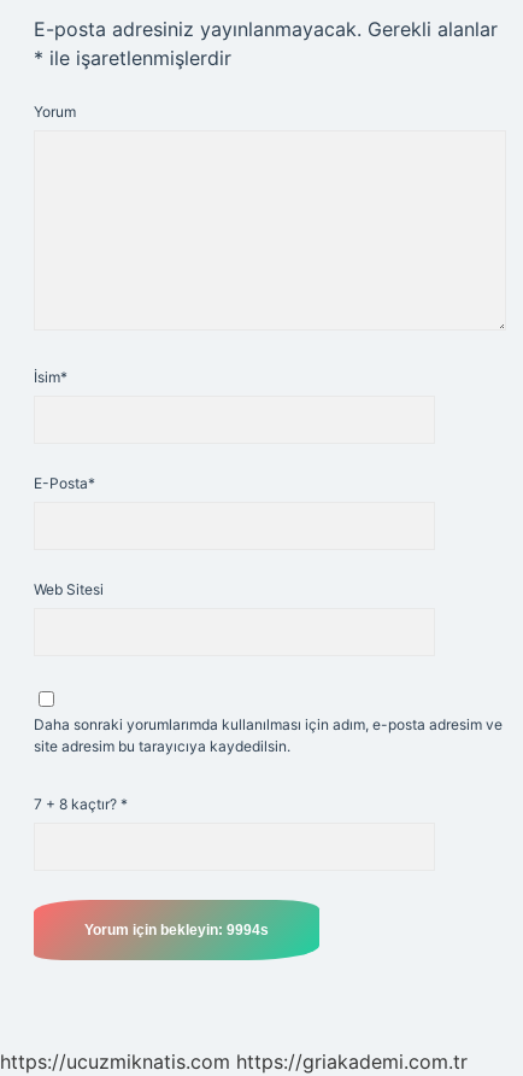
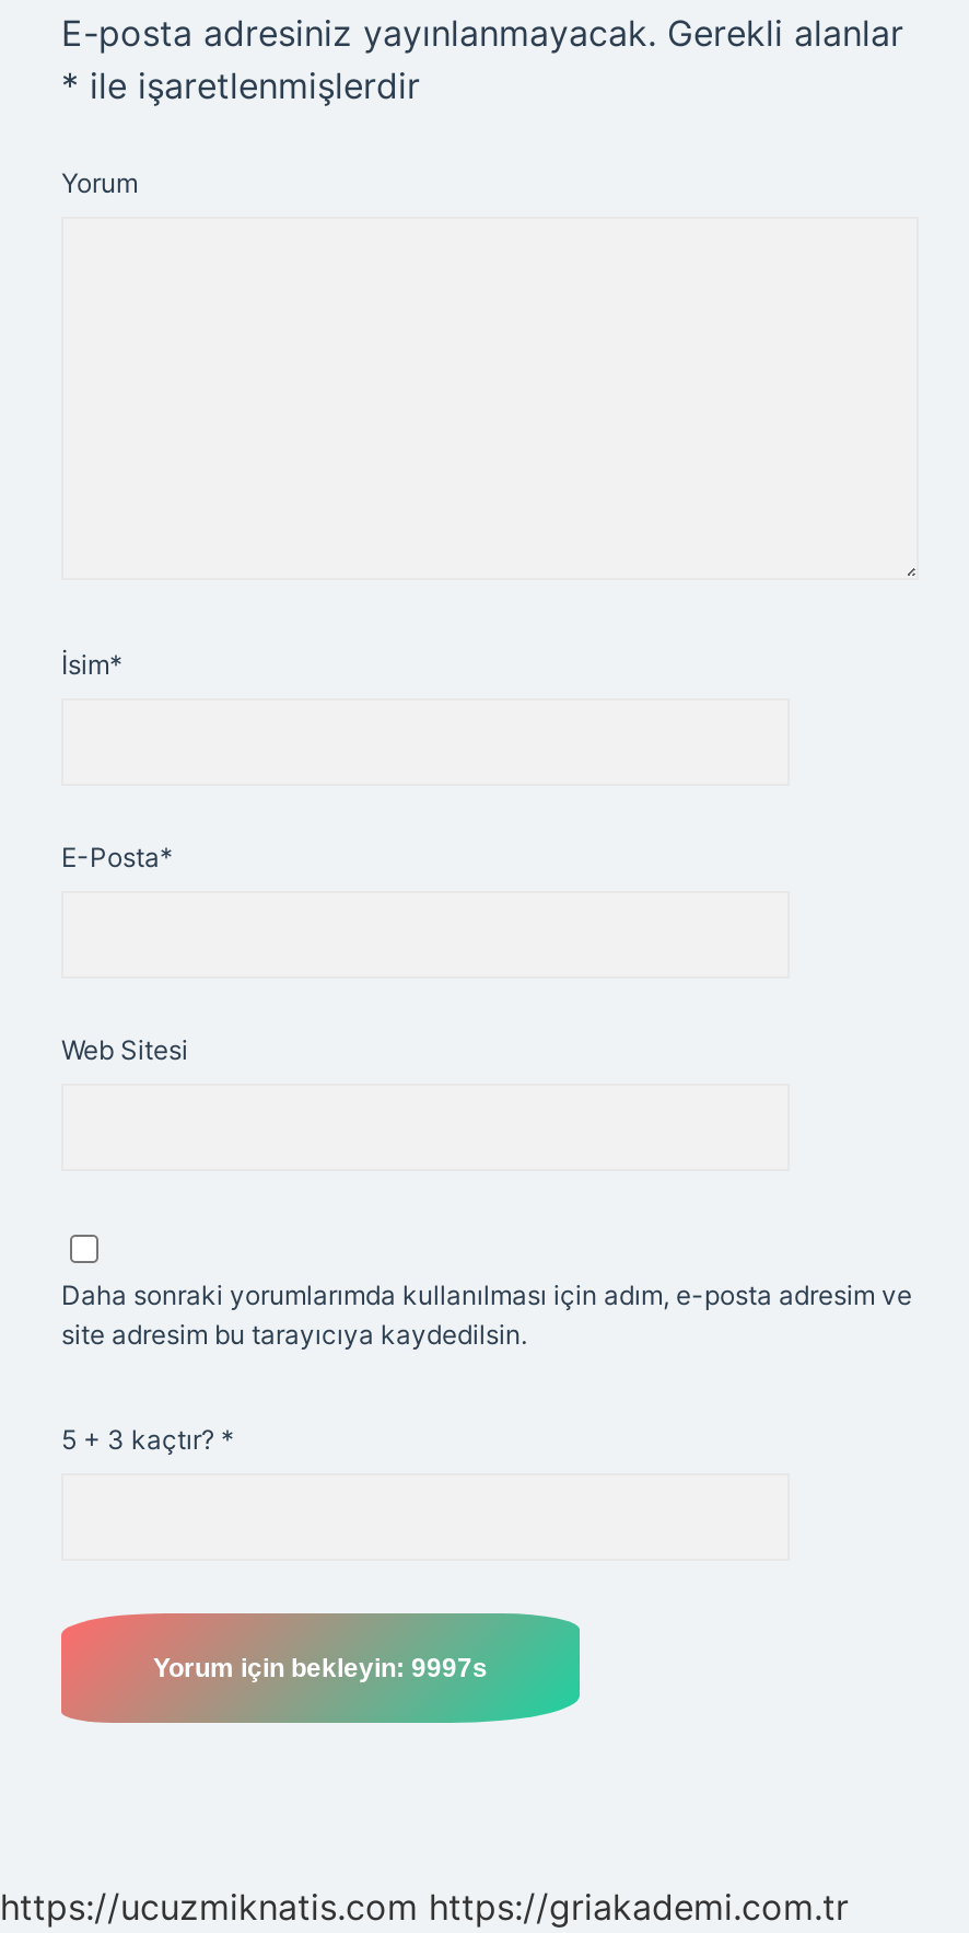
[34,795,128,813] 7 + 8 kaçtır? * -> [61,1423,234,1456] 5 + 3 kaçtır? *

